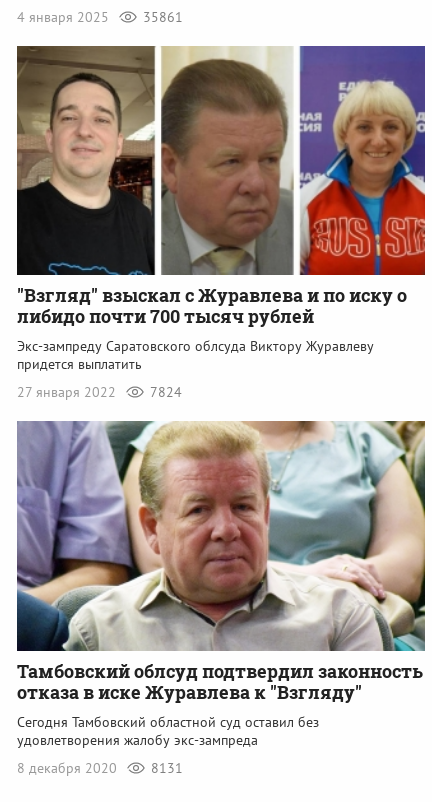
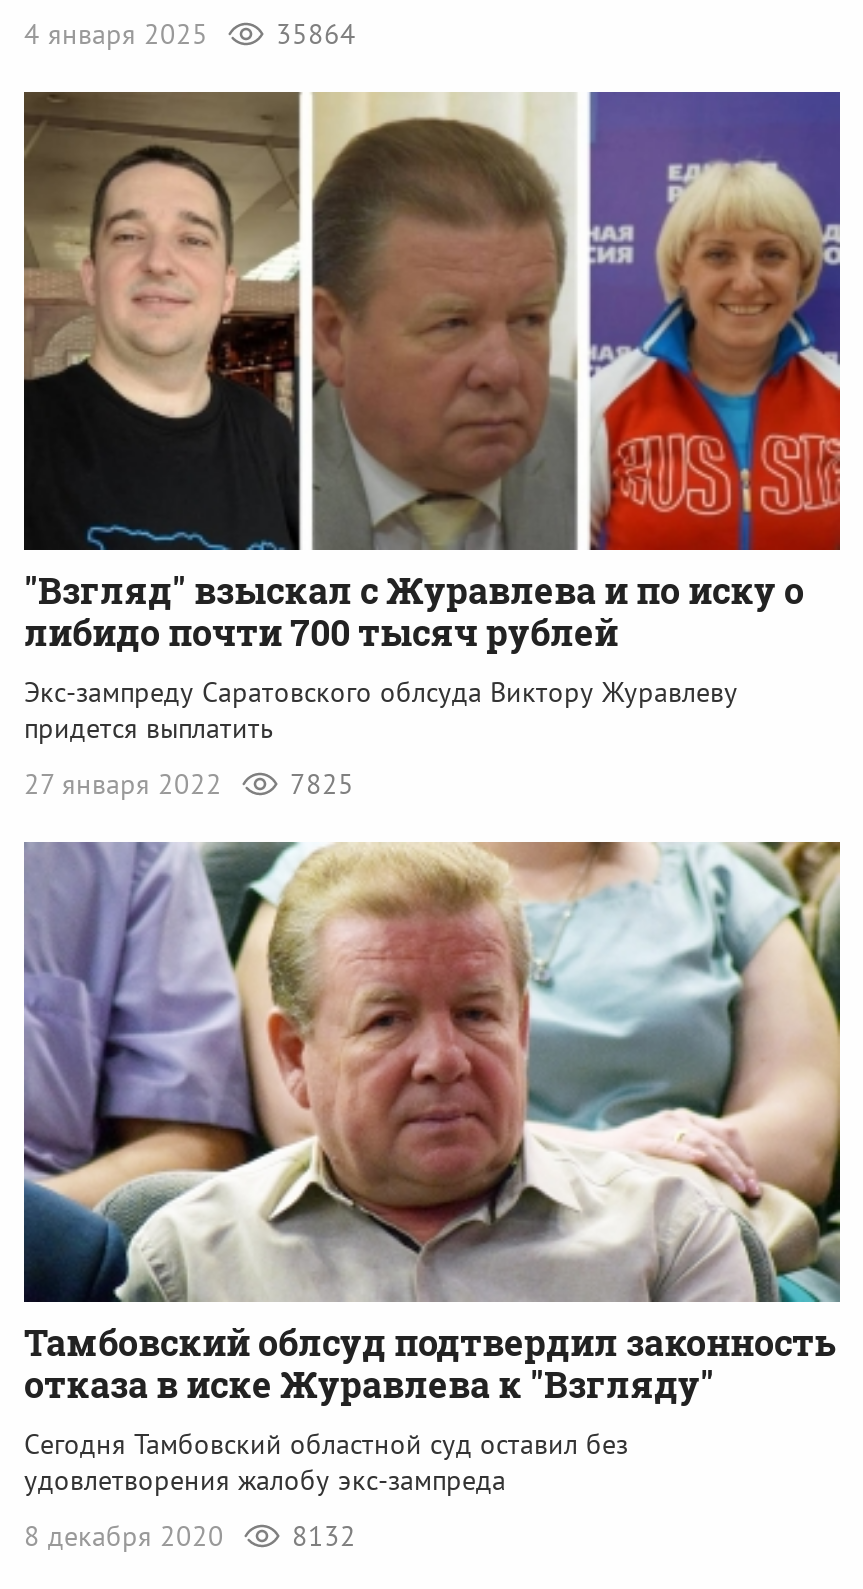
[17,8,183,26] 4 января 2025 35861 -> [24,15,356,51] 4 января 2025 35864
[17,383,182,401] 27 января 2022 7824 -> [24,766,354,802] 27 января 2022 7825
[17,759,183,777] 8 декабря 2020 8131 -> [24,1517,356,1553] 8 декабря 2020 8132

